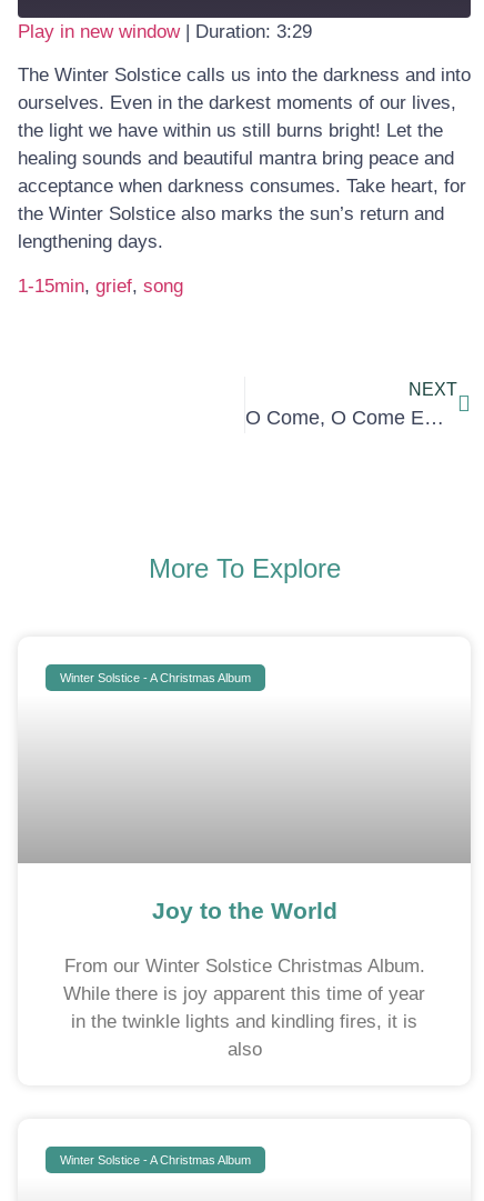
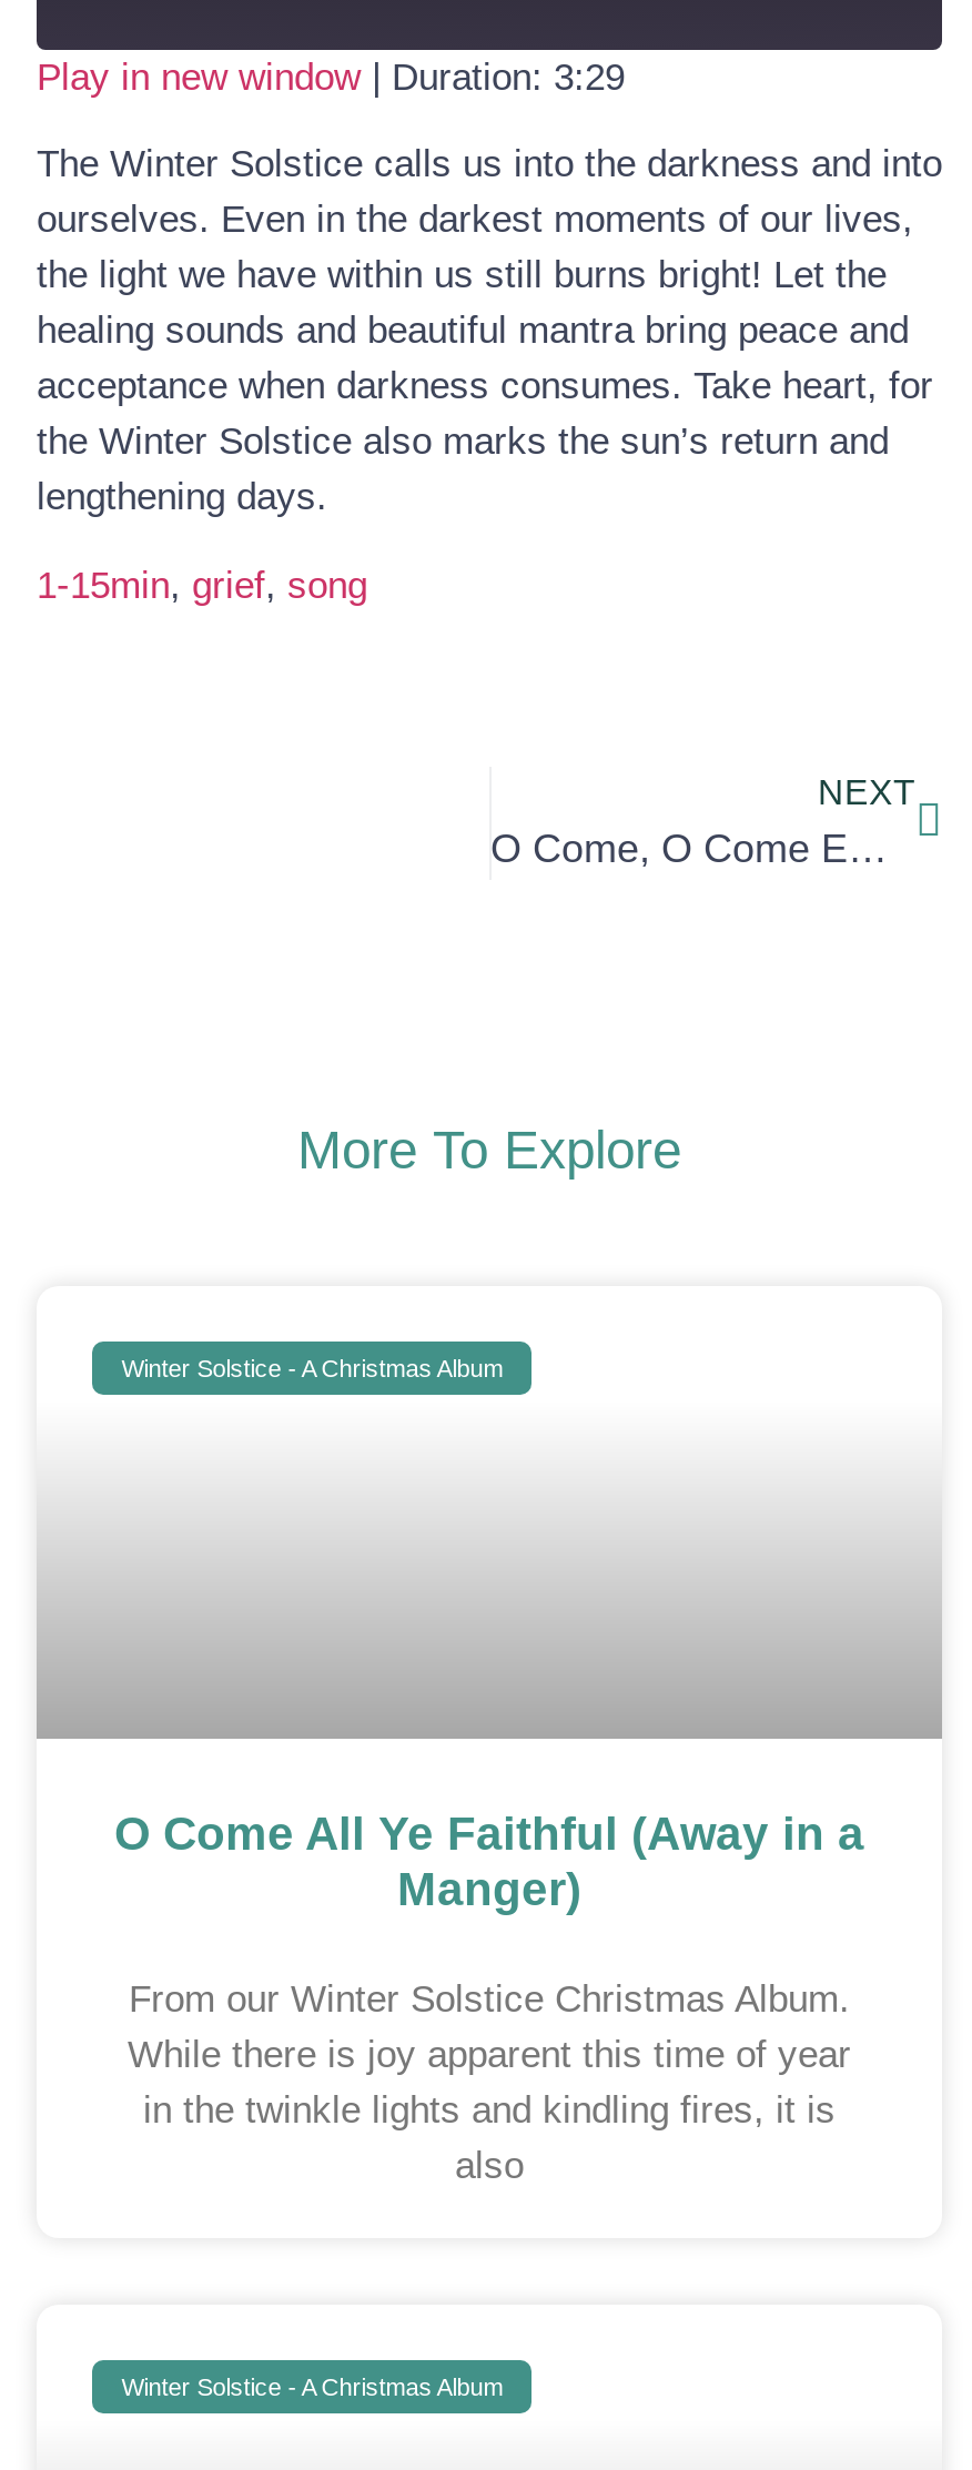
[152,898,337,923] Joy to the World -> [114,1808,864,1914] O Come All Ye Faithful (Away in a | Manger)

